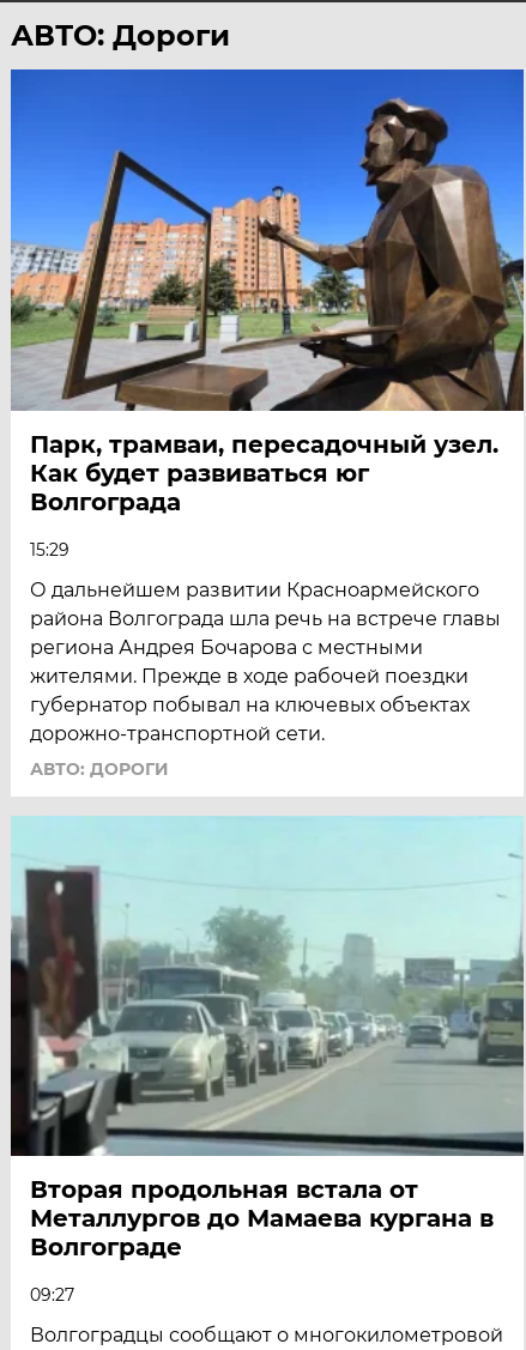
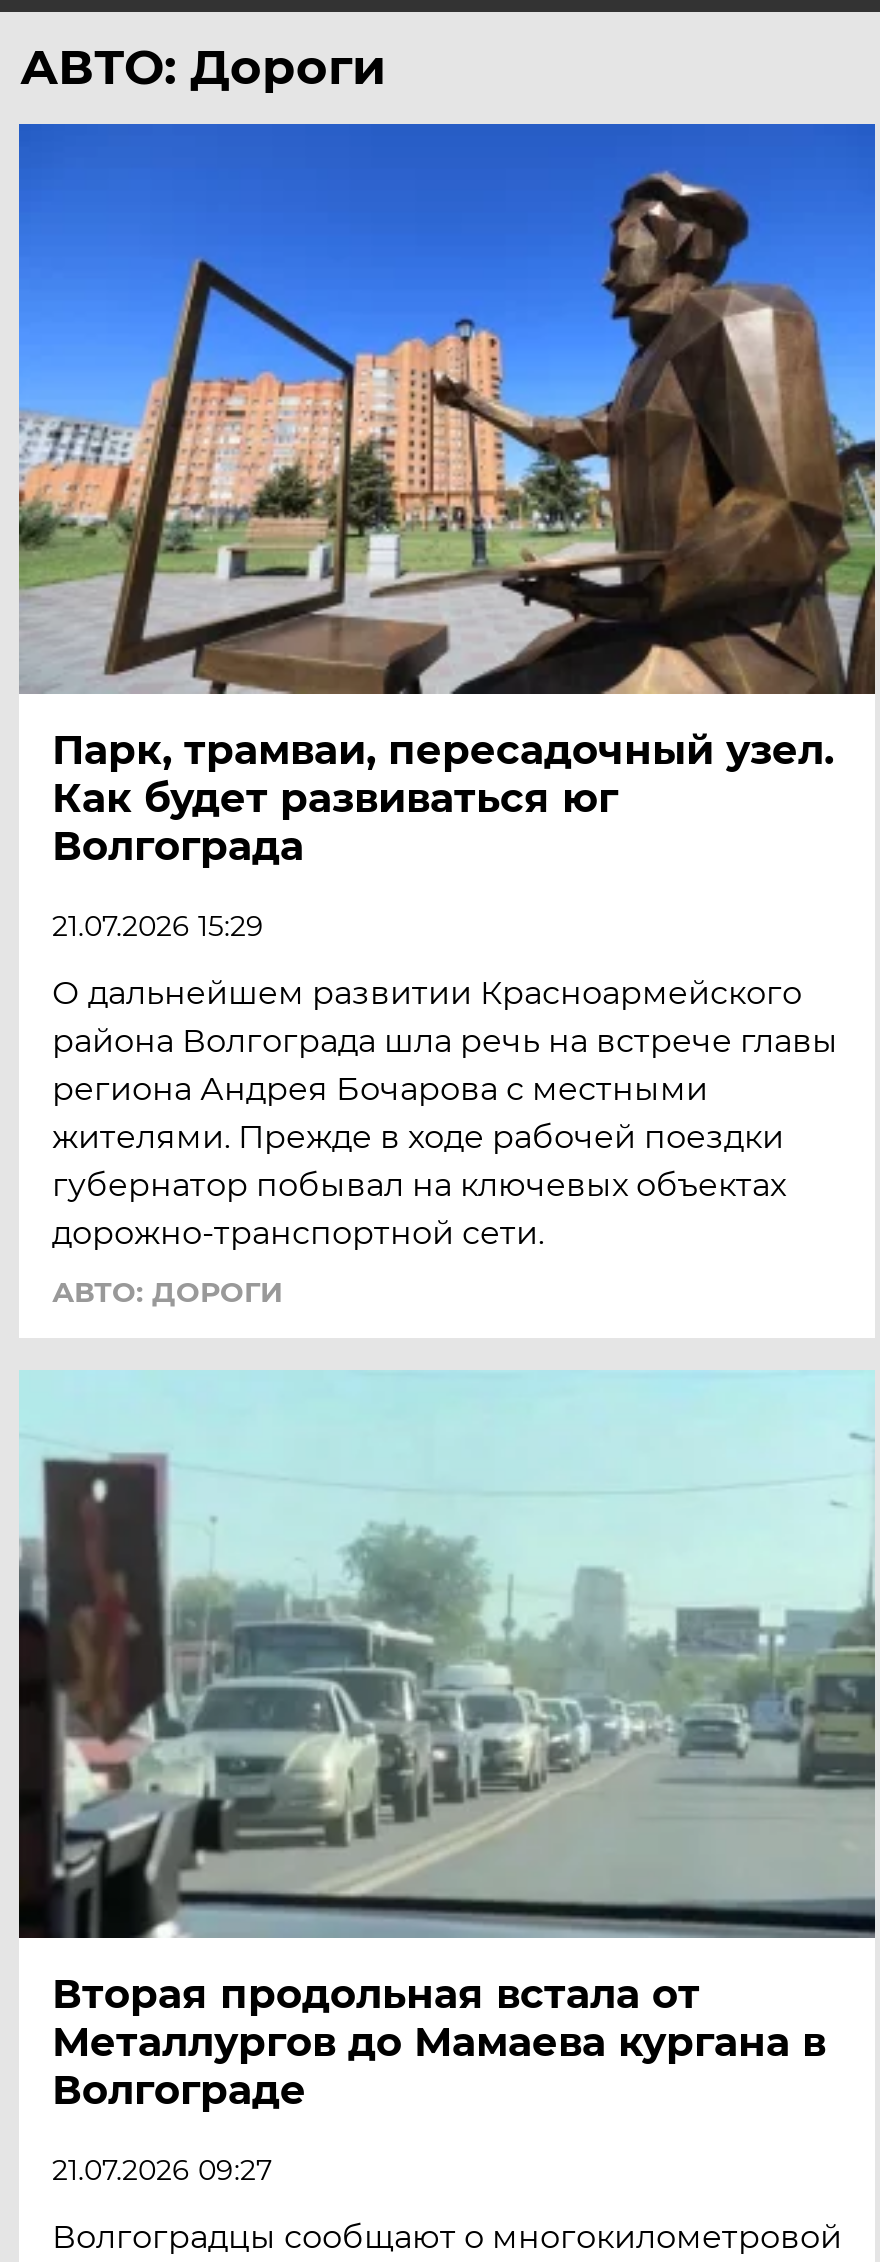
[30,540,70,561] 15:29 -> [52,909,264,945] 21.07.2026 15:29
[30,1285,75,1306] 09:27 -> [52,2153,272,2189] 21.07.2026 09:27

